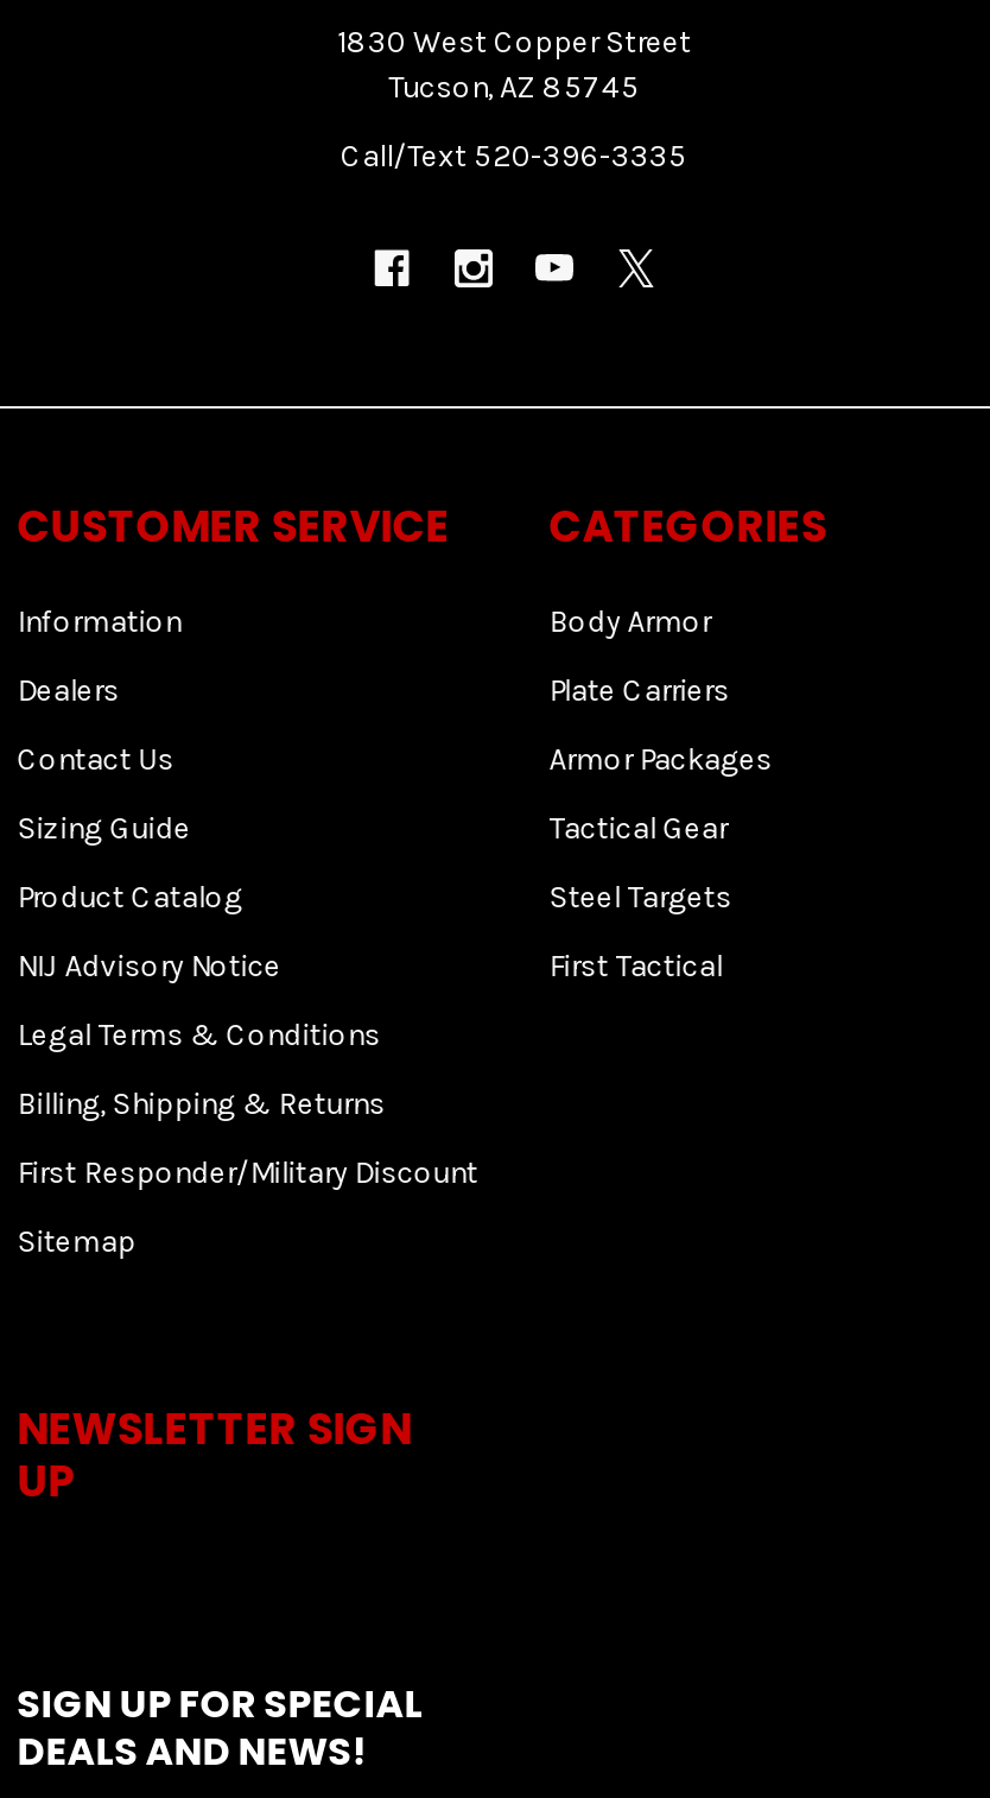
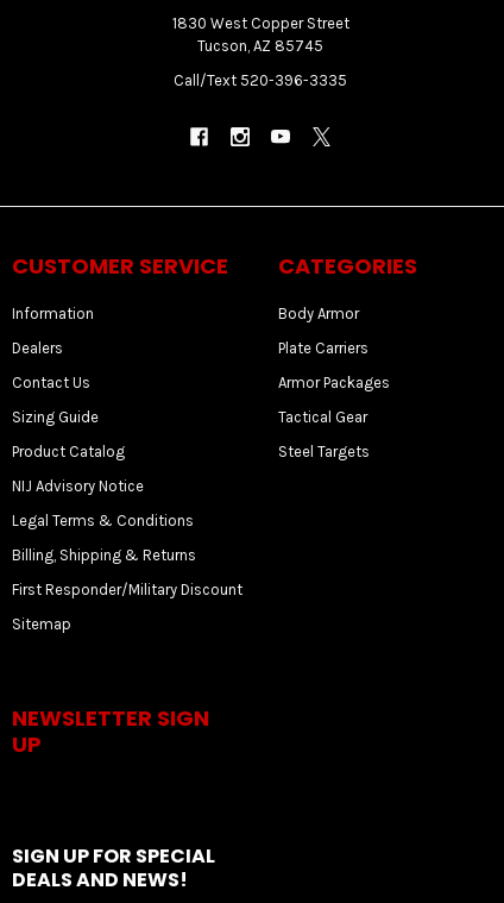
[549,948,722,984] First Tactical -> none

